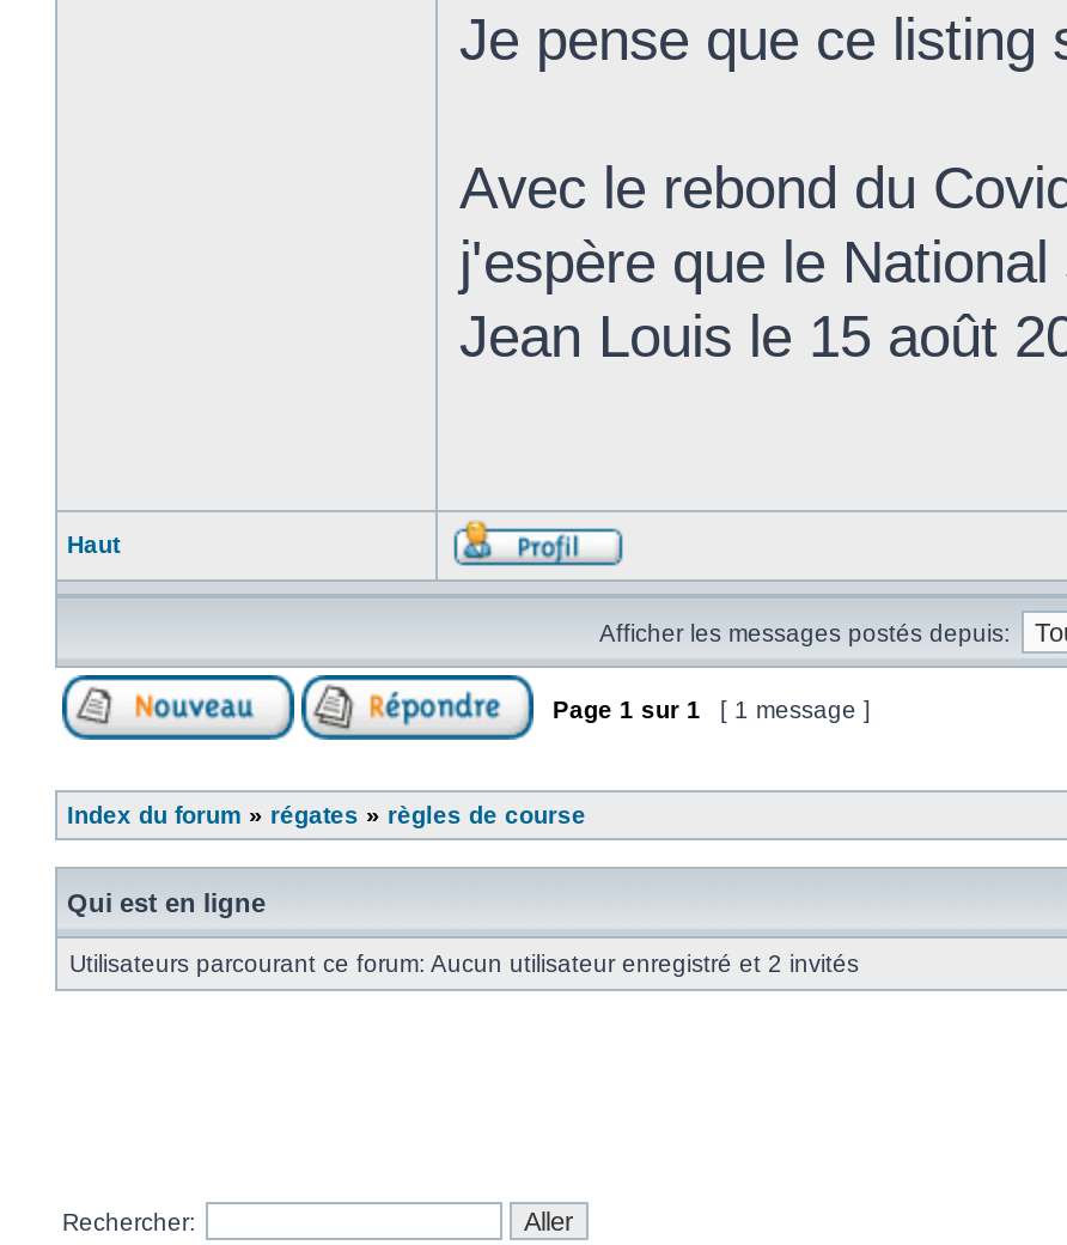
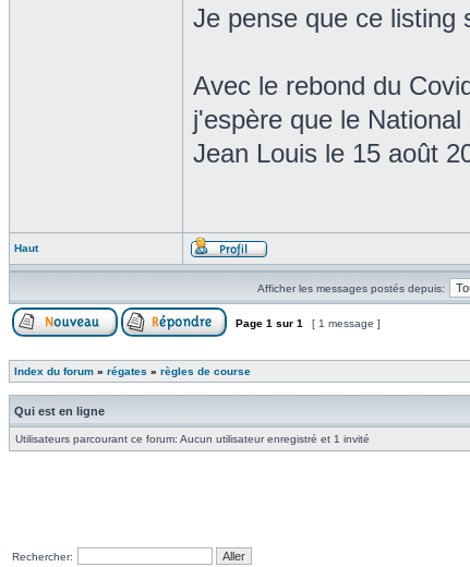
[69,951,859,977] Utilisateurs parcourant ce forum: Aucun utilisateur enregistré et 2 invités -> [15,433,370,445] Utilisateurs parcourant ce forum: Aucun utilisateur enregistré et 1 invité

